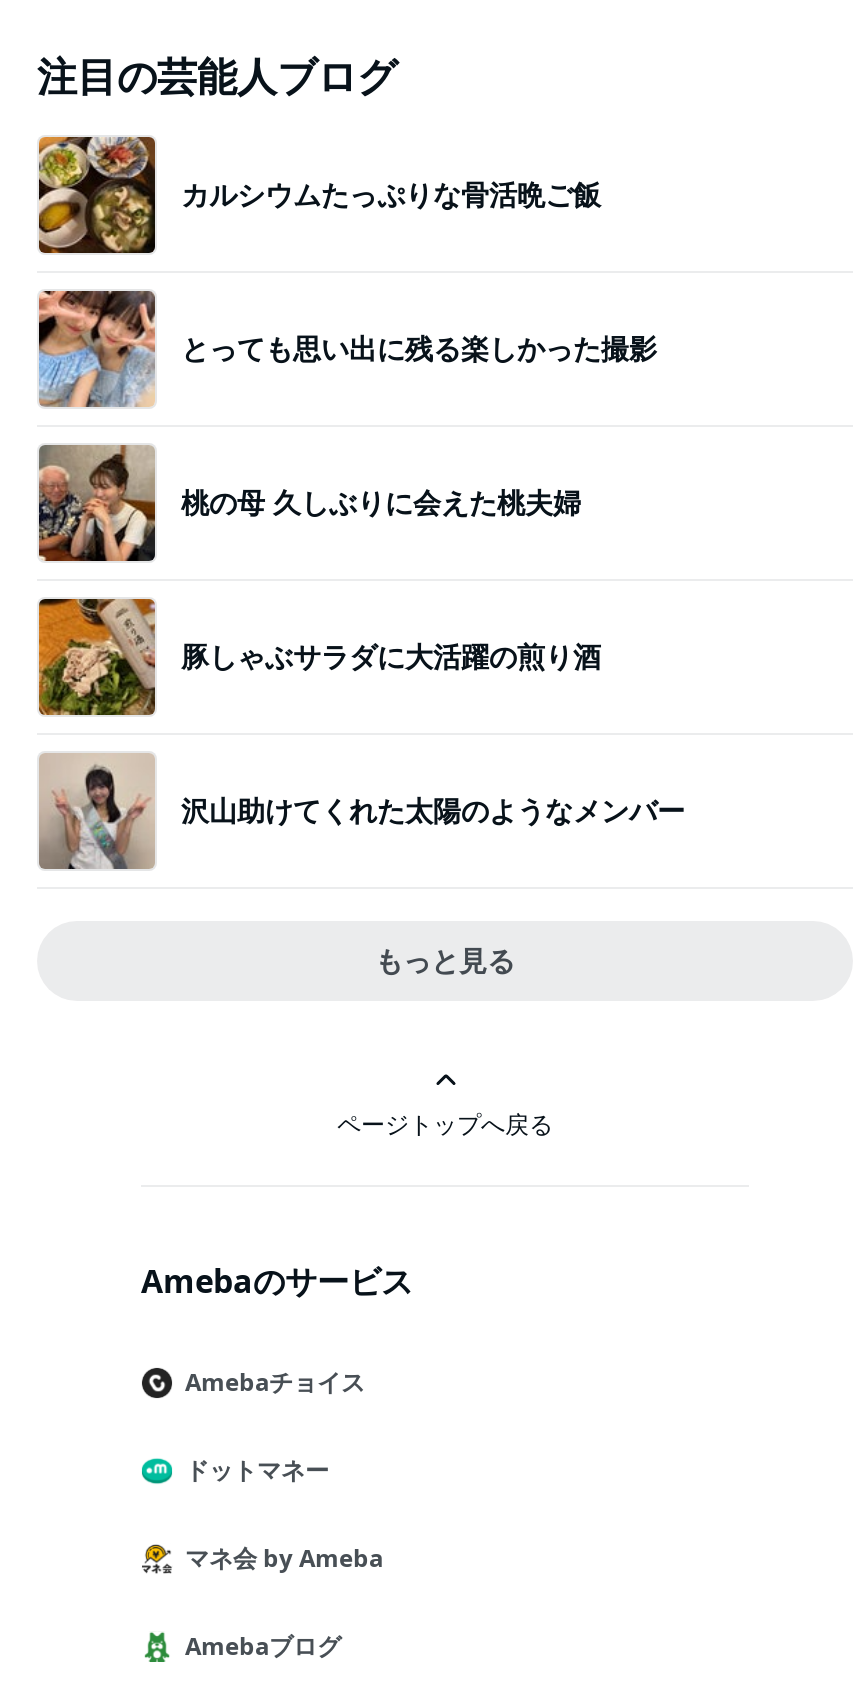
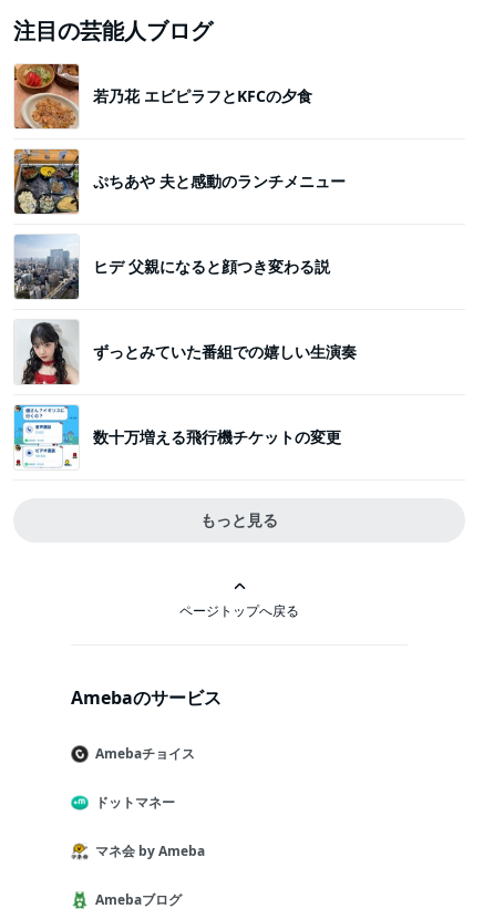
[37,135,601,255] [image] | カルシウムたっぷりな骨活晩ご飯 -> [13,63,312,130] [image] | 若乃花 エビピラフとKFCの夕食
[37,289,657,409] [image] | とっても思い出に残る楽しかった撮影 -> [13,148,346,215] [image] | ぷちあや 夫と感動のランチメニュー
[37,443,581,563] [image] | 桃の母 久しぶりに会えた桃夫婦 -> [13,234,330,300] [image] | ヒデ 父親になると顔つき変わる説
[37,597,601,717] [image] | 豚しゃぶサラダに大活躍の煎り酒 -> [14,320,357,385] [image] | ずっとみていた番組での嬉しい生演奏
[37,751,685,871] [image] | 沢山助けてくれた太陽のようなメンバー -> [13,404,341,469] [image] | 数十万増える飛行機チケットの変更

